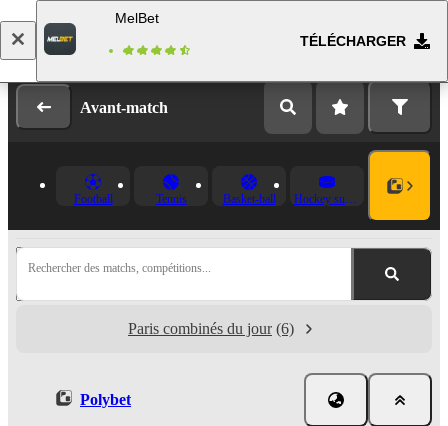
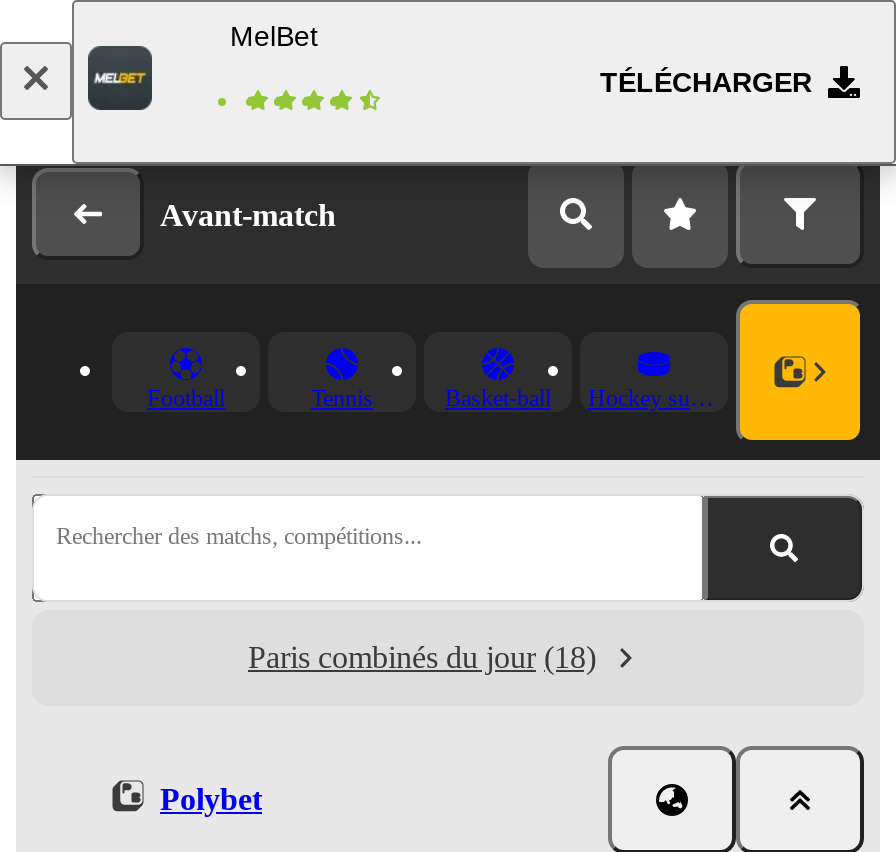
[128,320,294,337] Paris combinés du jour (6) -> [248,640,596,674] Paris combinés du jour (18)

